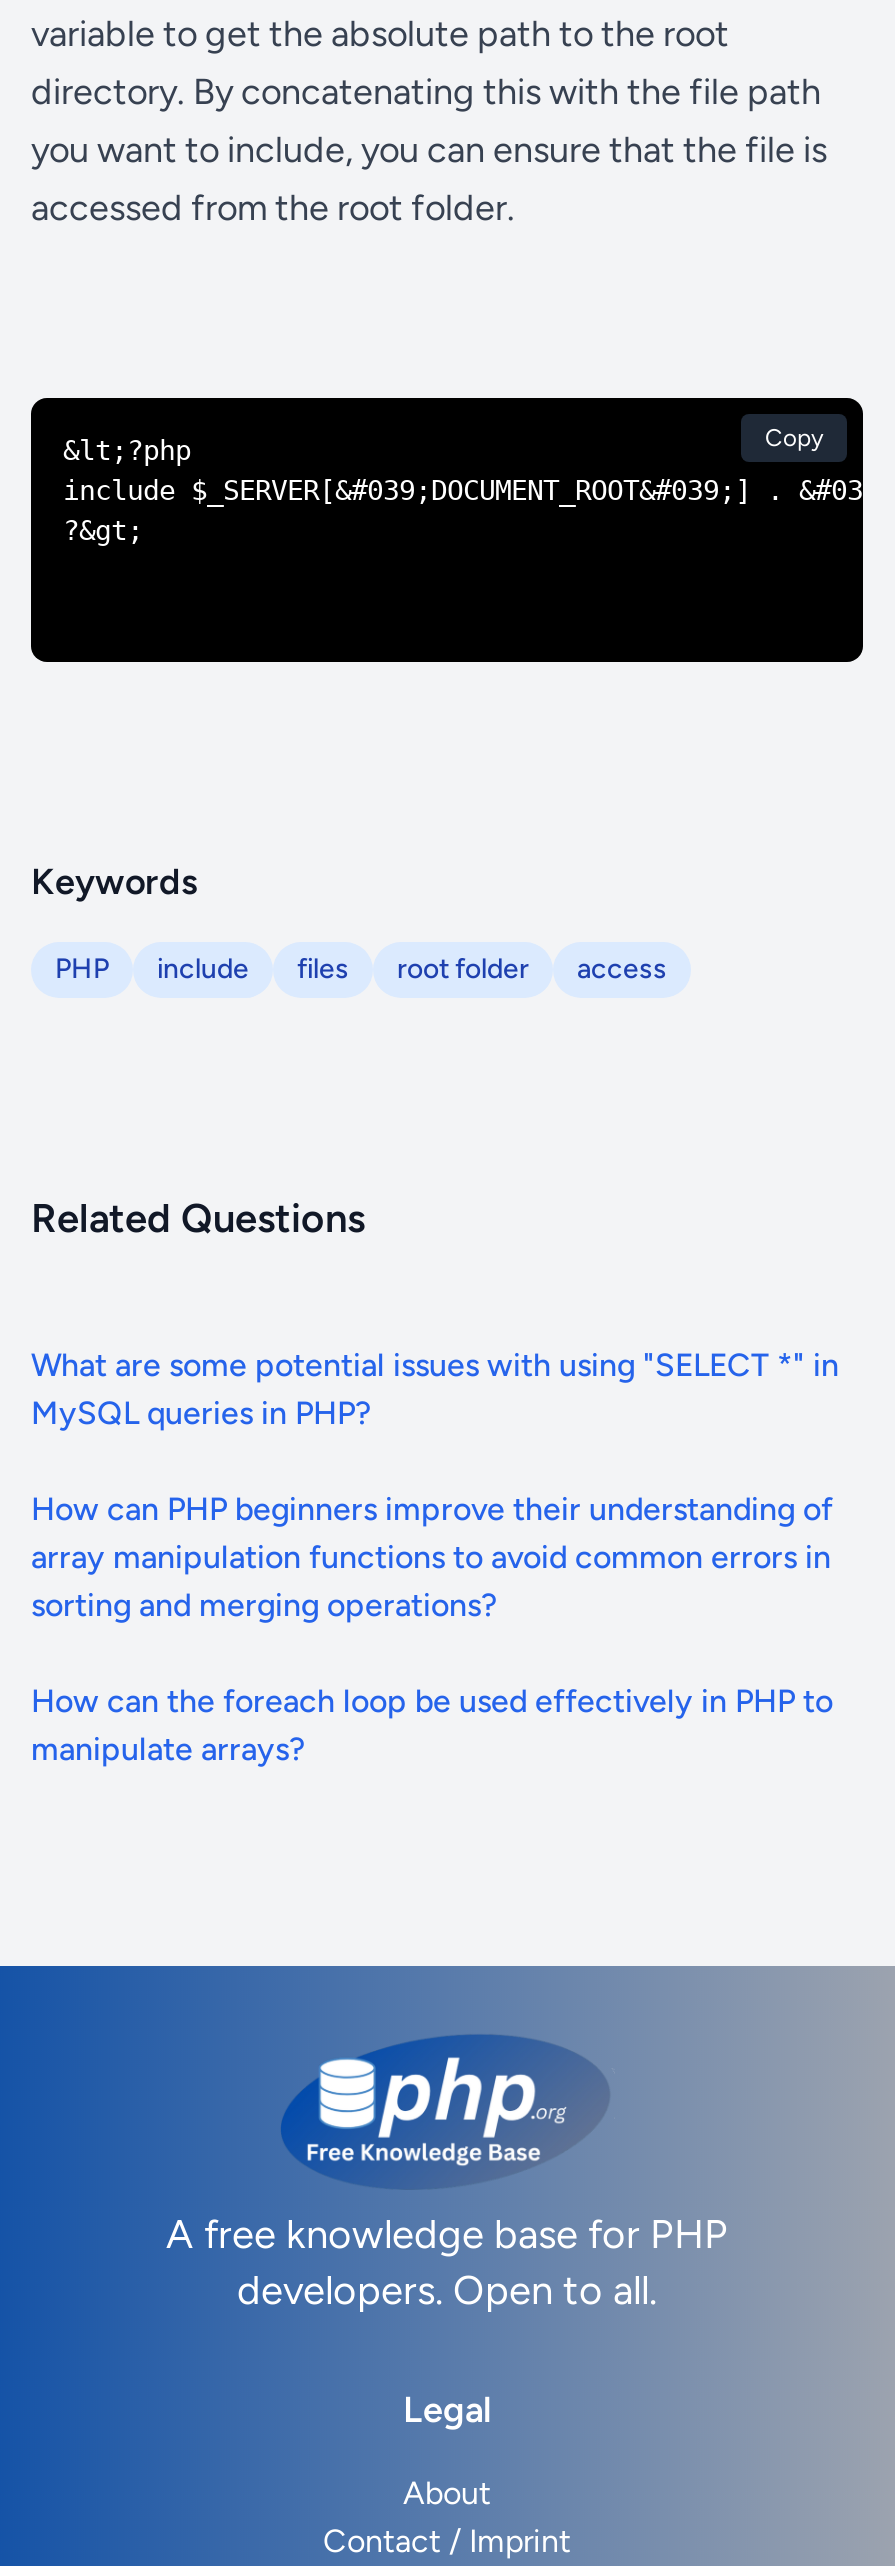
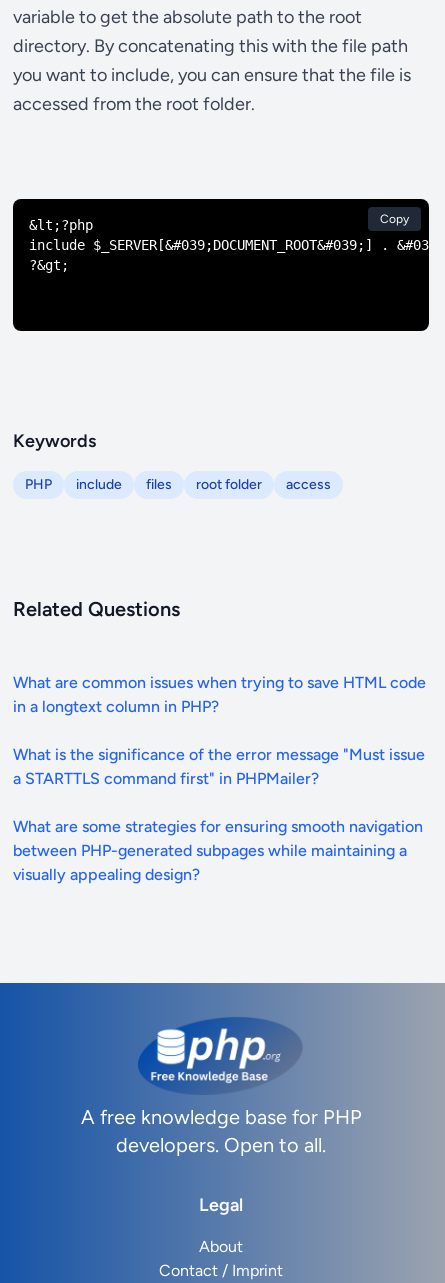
[31,1346,839,1432] What are some potential issues with using "SELECT *" in | MySQL queries in PHP? -> [13,673,426,716] What are common issues when trying to save HTML code | in a longtext column in PHP?
[31,1490,833,1624] How can PHP beginners improve their understanding of | array manipulation functions to avoid common errors in | sorting and merging operations? -> [13,745,425,788] What is the significance of the error message "Must issue | a STARTTLS command first" in PHPMailer?
[31,1682,833,1768] How can the foreach loop be used effectively in PHP to | manipulate arrays? -> [13,817,423,884] What are some strategies for ensuring smooth navigation | between PHP-generated subpages while maintaining a | visually appealing design?

